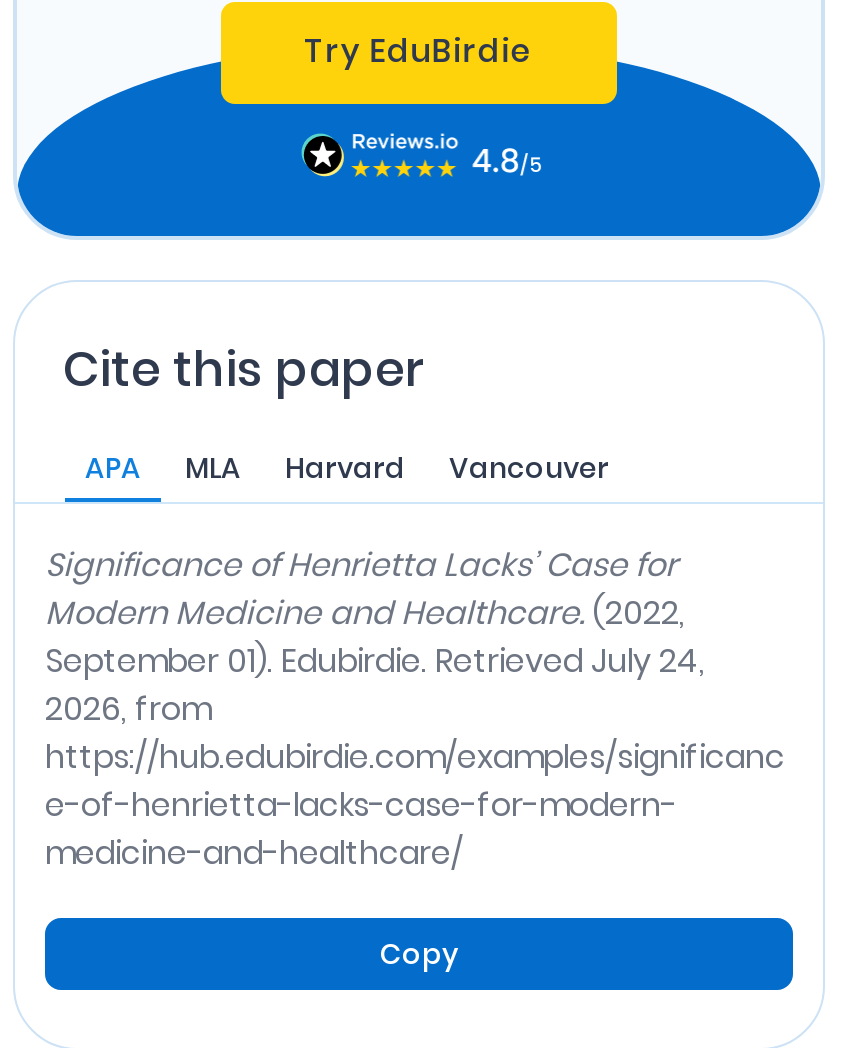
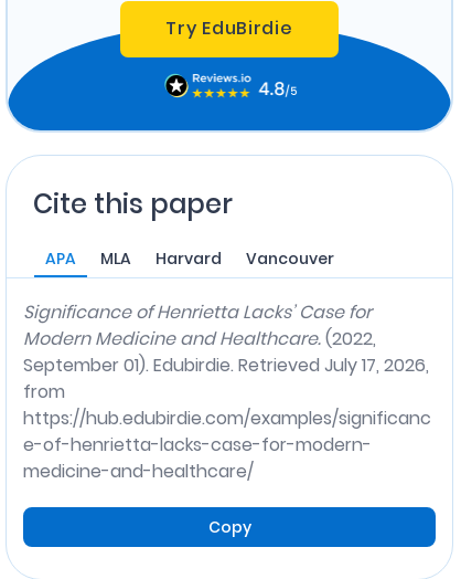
[45,637,705,731] September 01). Edubirdie. Retrieved July 24, | 2026, from -> [23,352,429,404] September 01). Edubirdie. Retrieved July 17, 2026, | from

